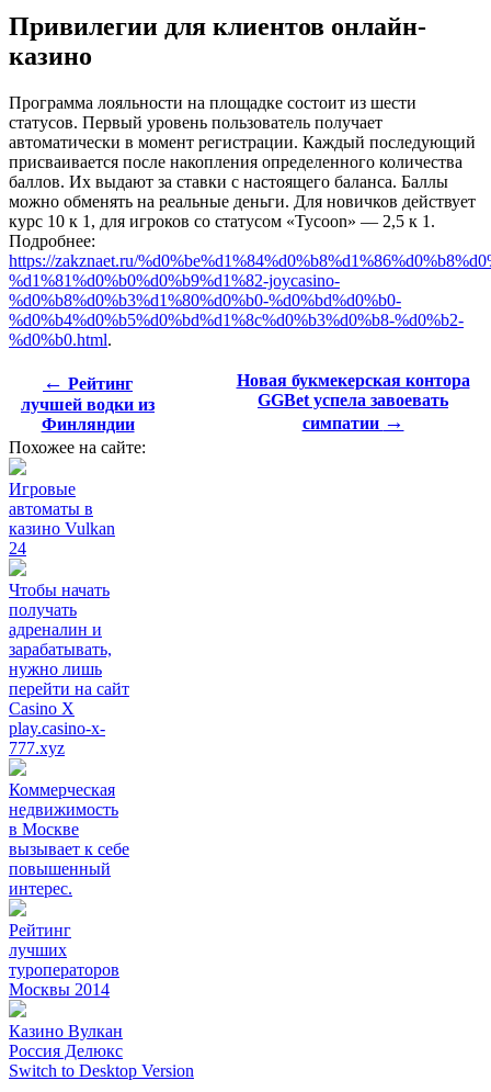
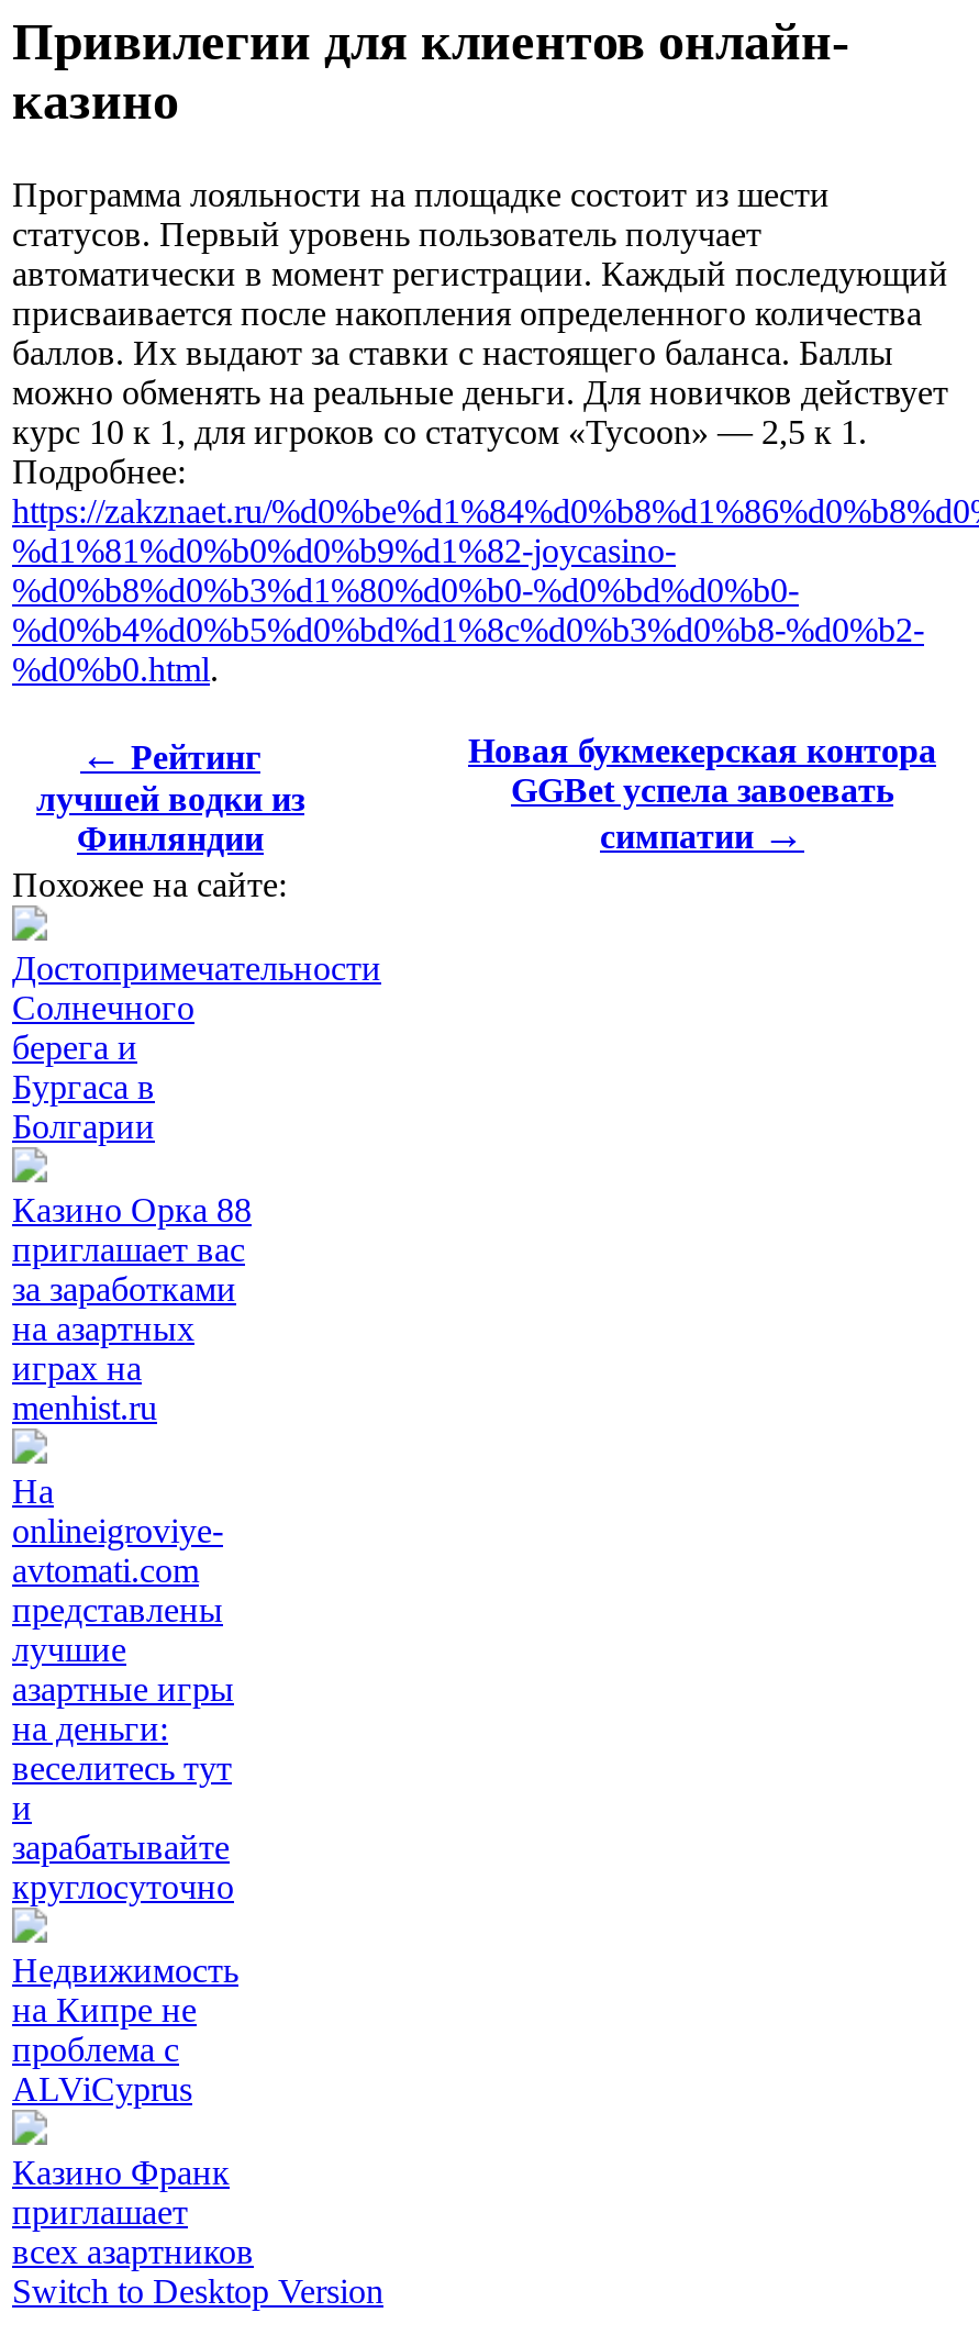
[9,479,115,557] Игровые | автоматы в | казино Vulkan | 24 -> [12,949,381,1144] Достопримечательности | Солнечного | берега и | Бургаса в | Болгарии
[9,580,129,757] Чтобы начать | получать | адреналин и | зарабатывать, | нужно лишь | перейти на сайт | Casino X | play.casino-x- | 777.xyz -> [12,1190,252,1425] Казино Орка 88 | приглашает вас | за заработками | на азартных | играх на | menhist.ru
[9,780,129,897] Коммерческая | недвижимость | в Москве | вызывает к себе | повышенный | интерес. -> [12,1472,234,1904] На | onlineigroviye- | avtomati.com | представлены | лучшие | азартные игры | на деньги: | веселитесь тут | и | зарабатывайте | круглосуточно
[9,920,119,998] Рейтинг | лучших | туроператоров | Москвы 2014 -> [12,1951,238,2107] Недвижимость | на Кипре не | проблема с | ALViCyprus
[9,1021,123,1060] Казино Вулкан | Россия Делюкс -> [12,2153,254,2269] Казино Франк | приглашает | всех азартников

